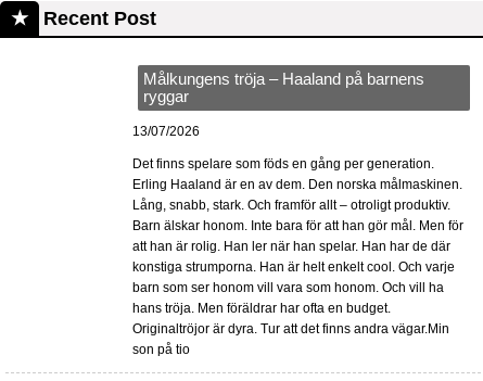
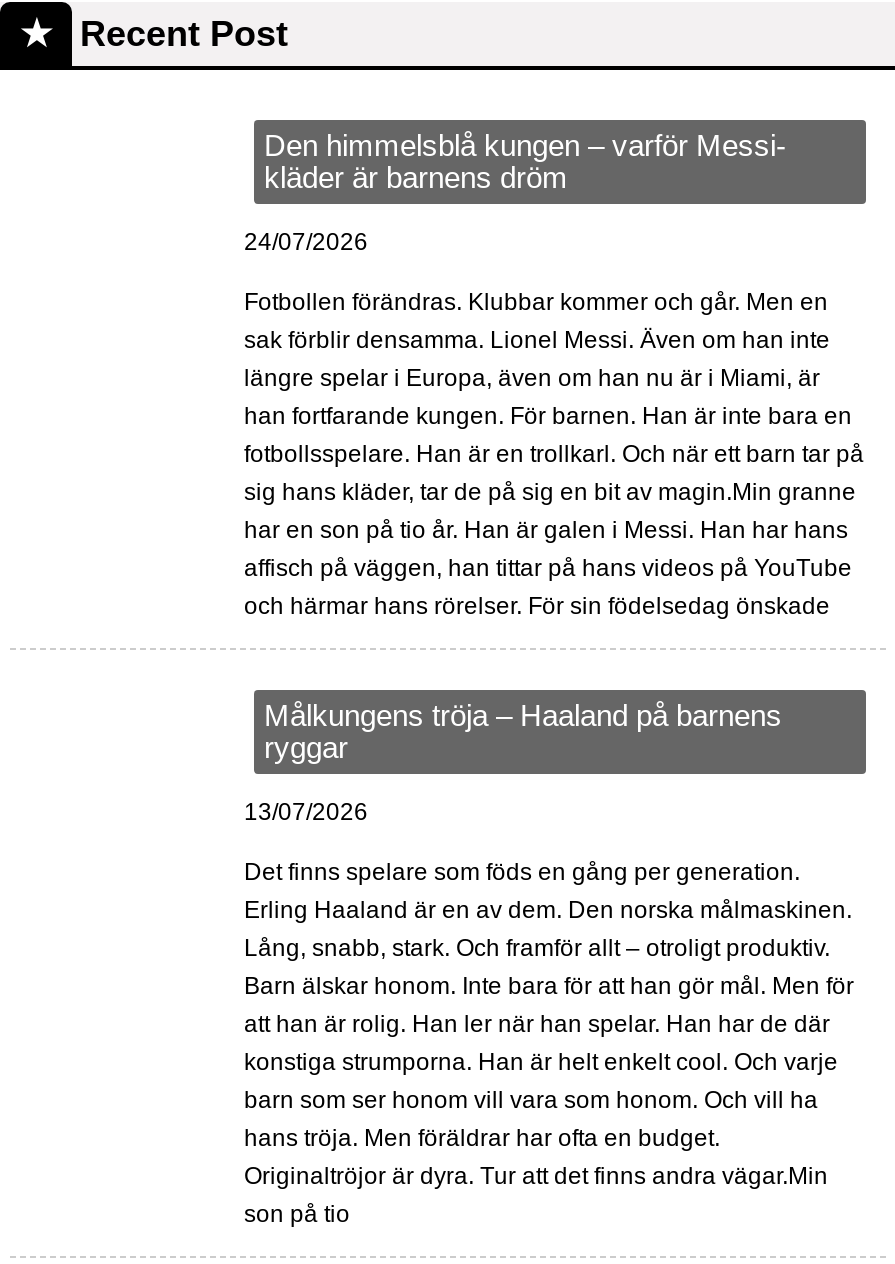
none -> [244,129,864,621] Den himmelsblå kungen – varför Messi- | kläder är barnens dröm | 24/07/2026 | Fotbollen förändras. Klubbar kommer och går. Men en | sak förblir densamma. Lionel Messi. Även om han inte | längre spelar i Europa, även om han nu är i Miami, är | han fortfarande kungen. För barnen. Han är inte bara en | fotbollsspelare. Han är en trollkarl. Och när ett barn tar på | sig hans kläder, tar de på sig en bit av magin.Min granne | har en son på tio år. Han är galen i Messi. Han har hans | affisch på väggen, han tittar på hans videos på YouTube | och härmar hans rörelser. För sin födelsedag önskade

